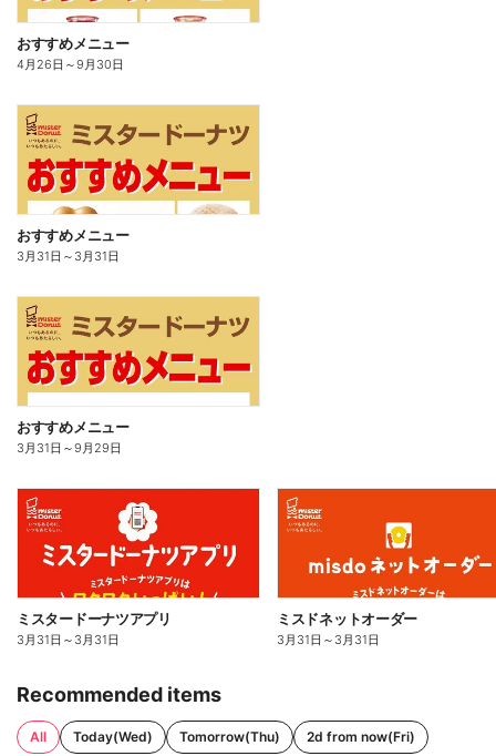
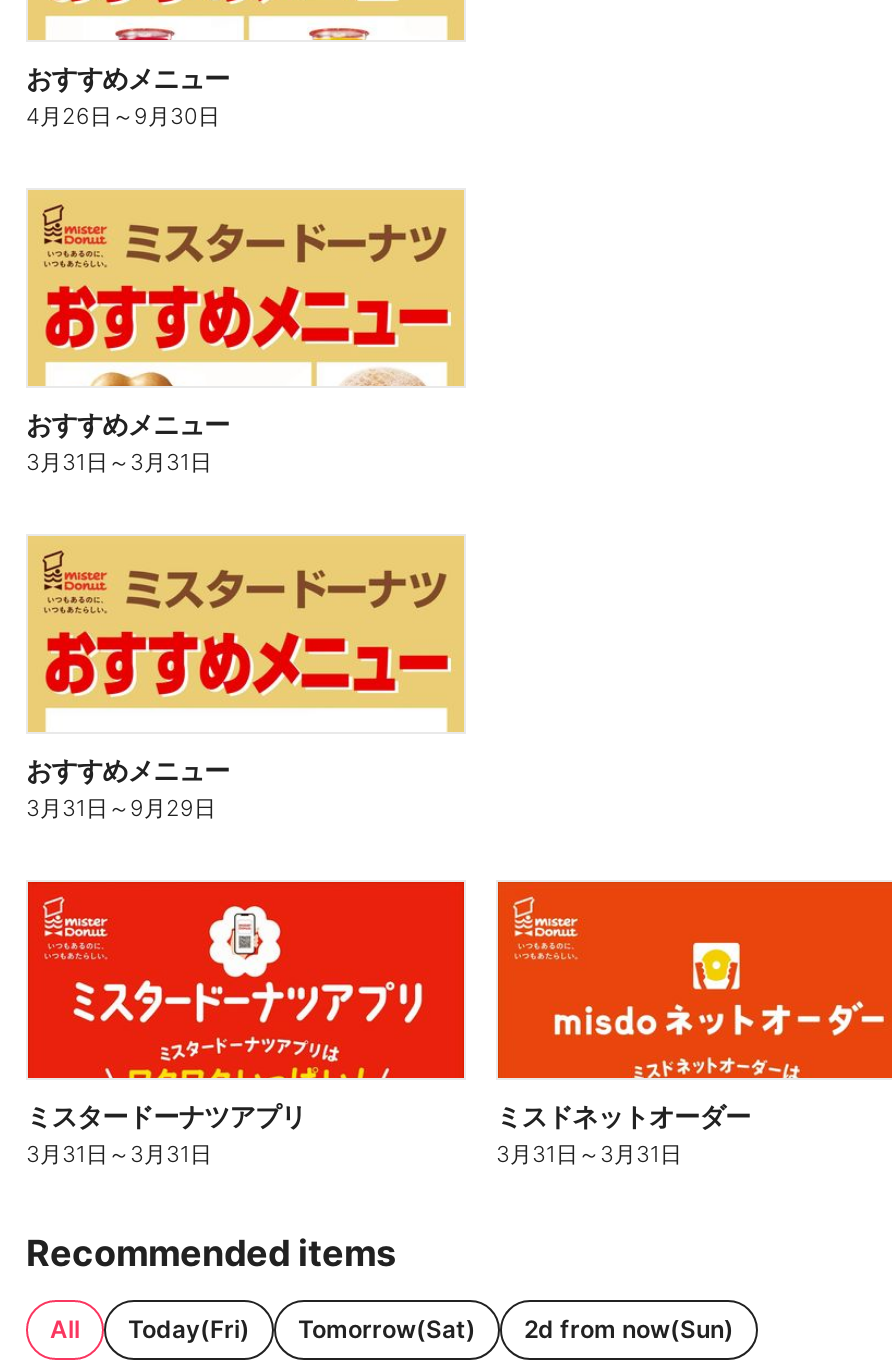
[73,728,415,744] Today(Wed) | Tomorrow(Thu) | 2d from now(Fri) -> [128,1313,734,1343] Today(Fri) | Tomorrow(Sat) | 2d from now(Sun)

